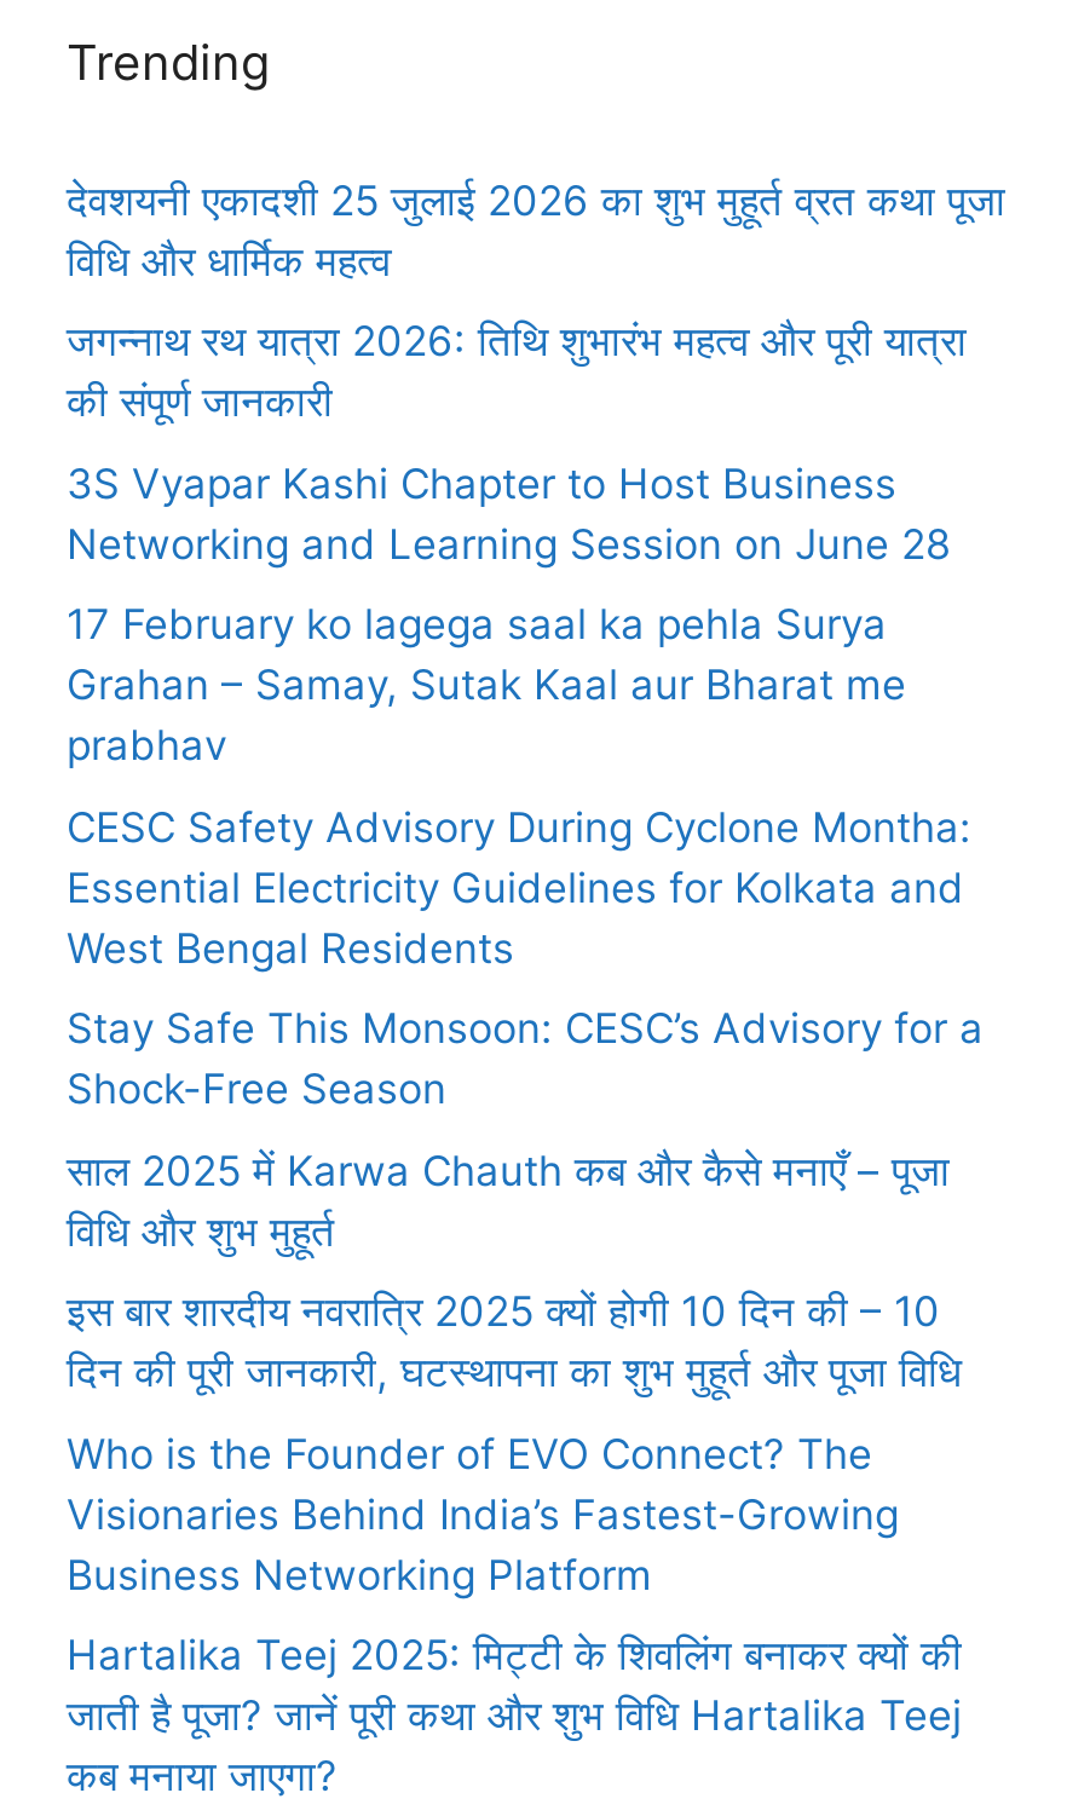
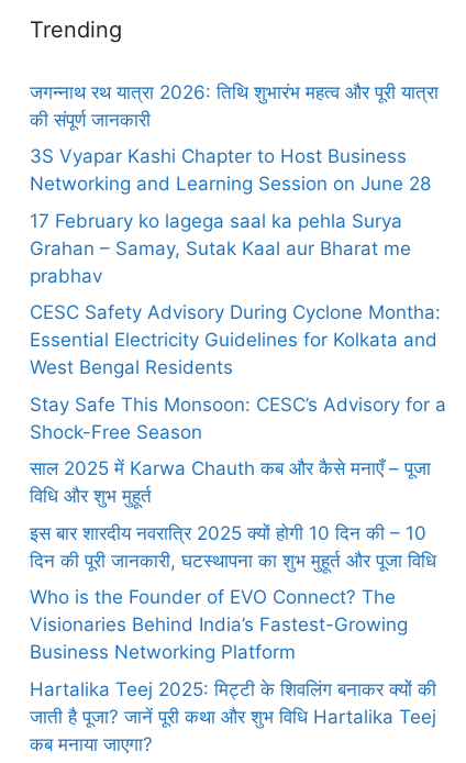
[67,175,1005,284] देवशयनी एकादशी 25 जुलाई 2026 का शुभ मुहूर्त व्रत कथा पूजा | विधि और धार्मिक महत्व -> none

